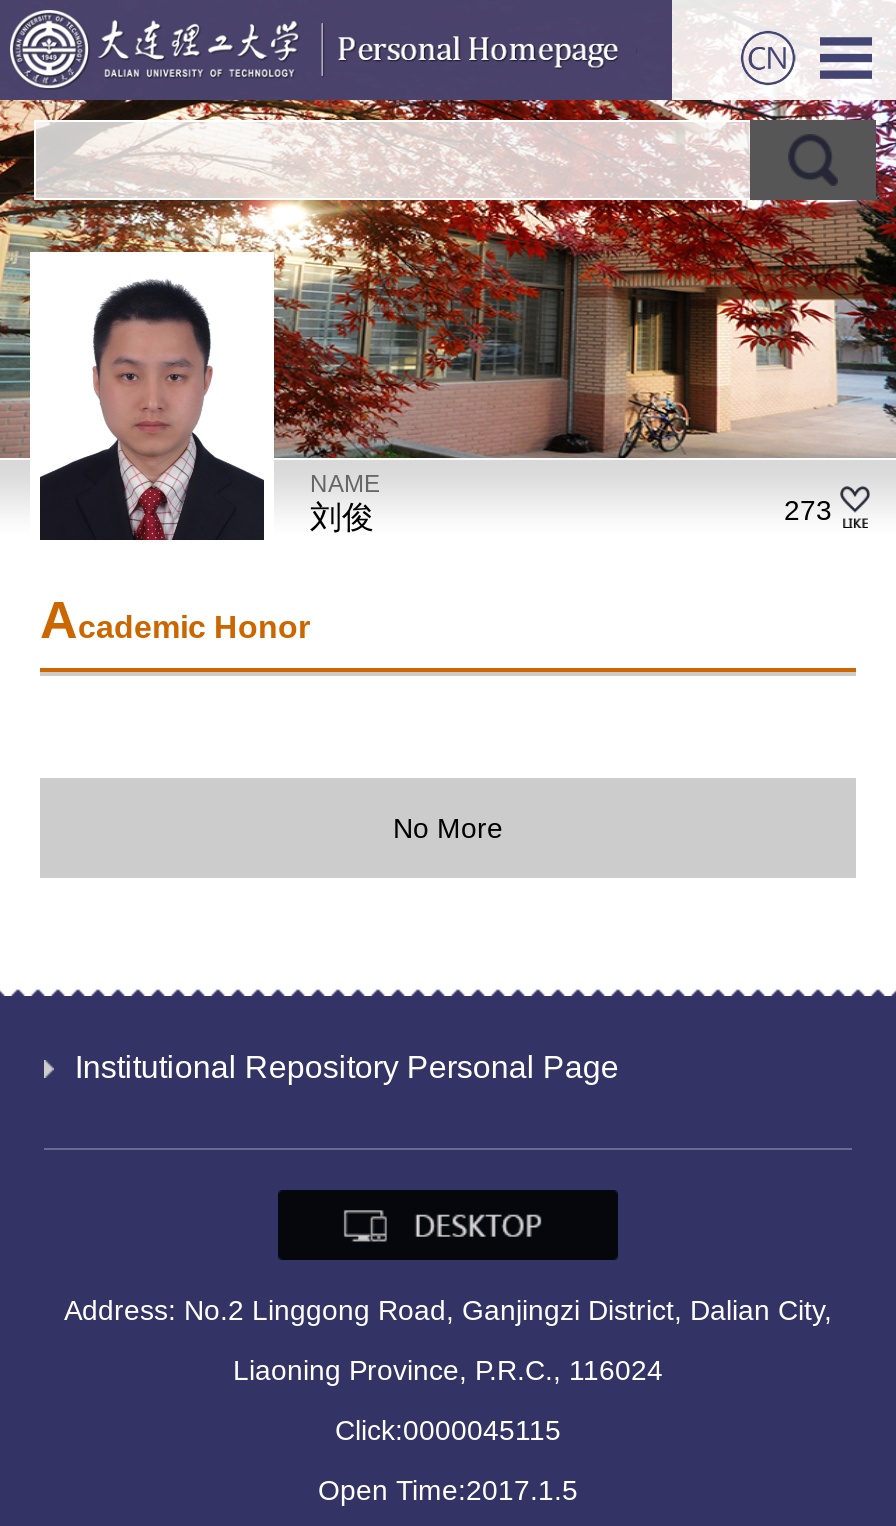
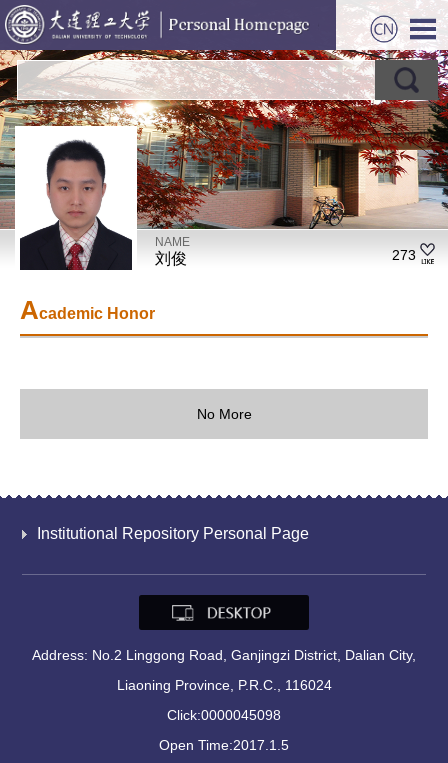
[335,1415,561,1447] Click:0000045115 -> [167,707,281,723] Click:0000045098

